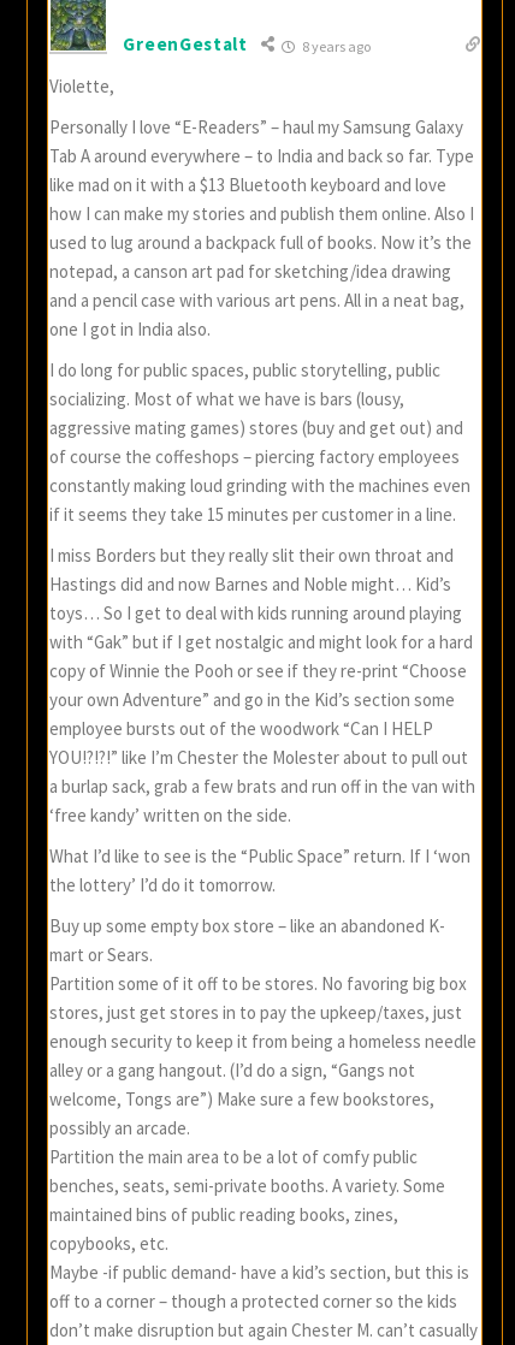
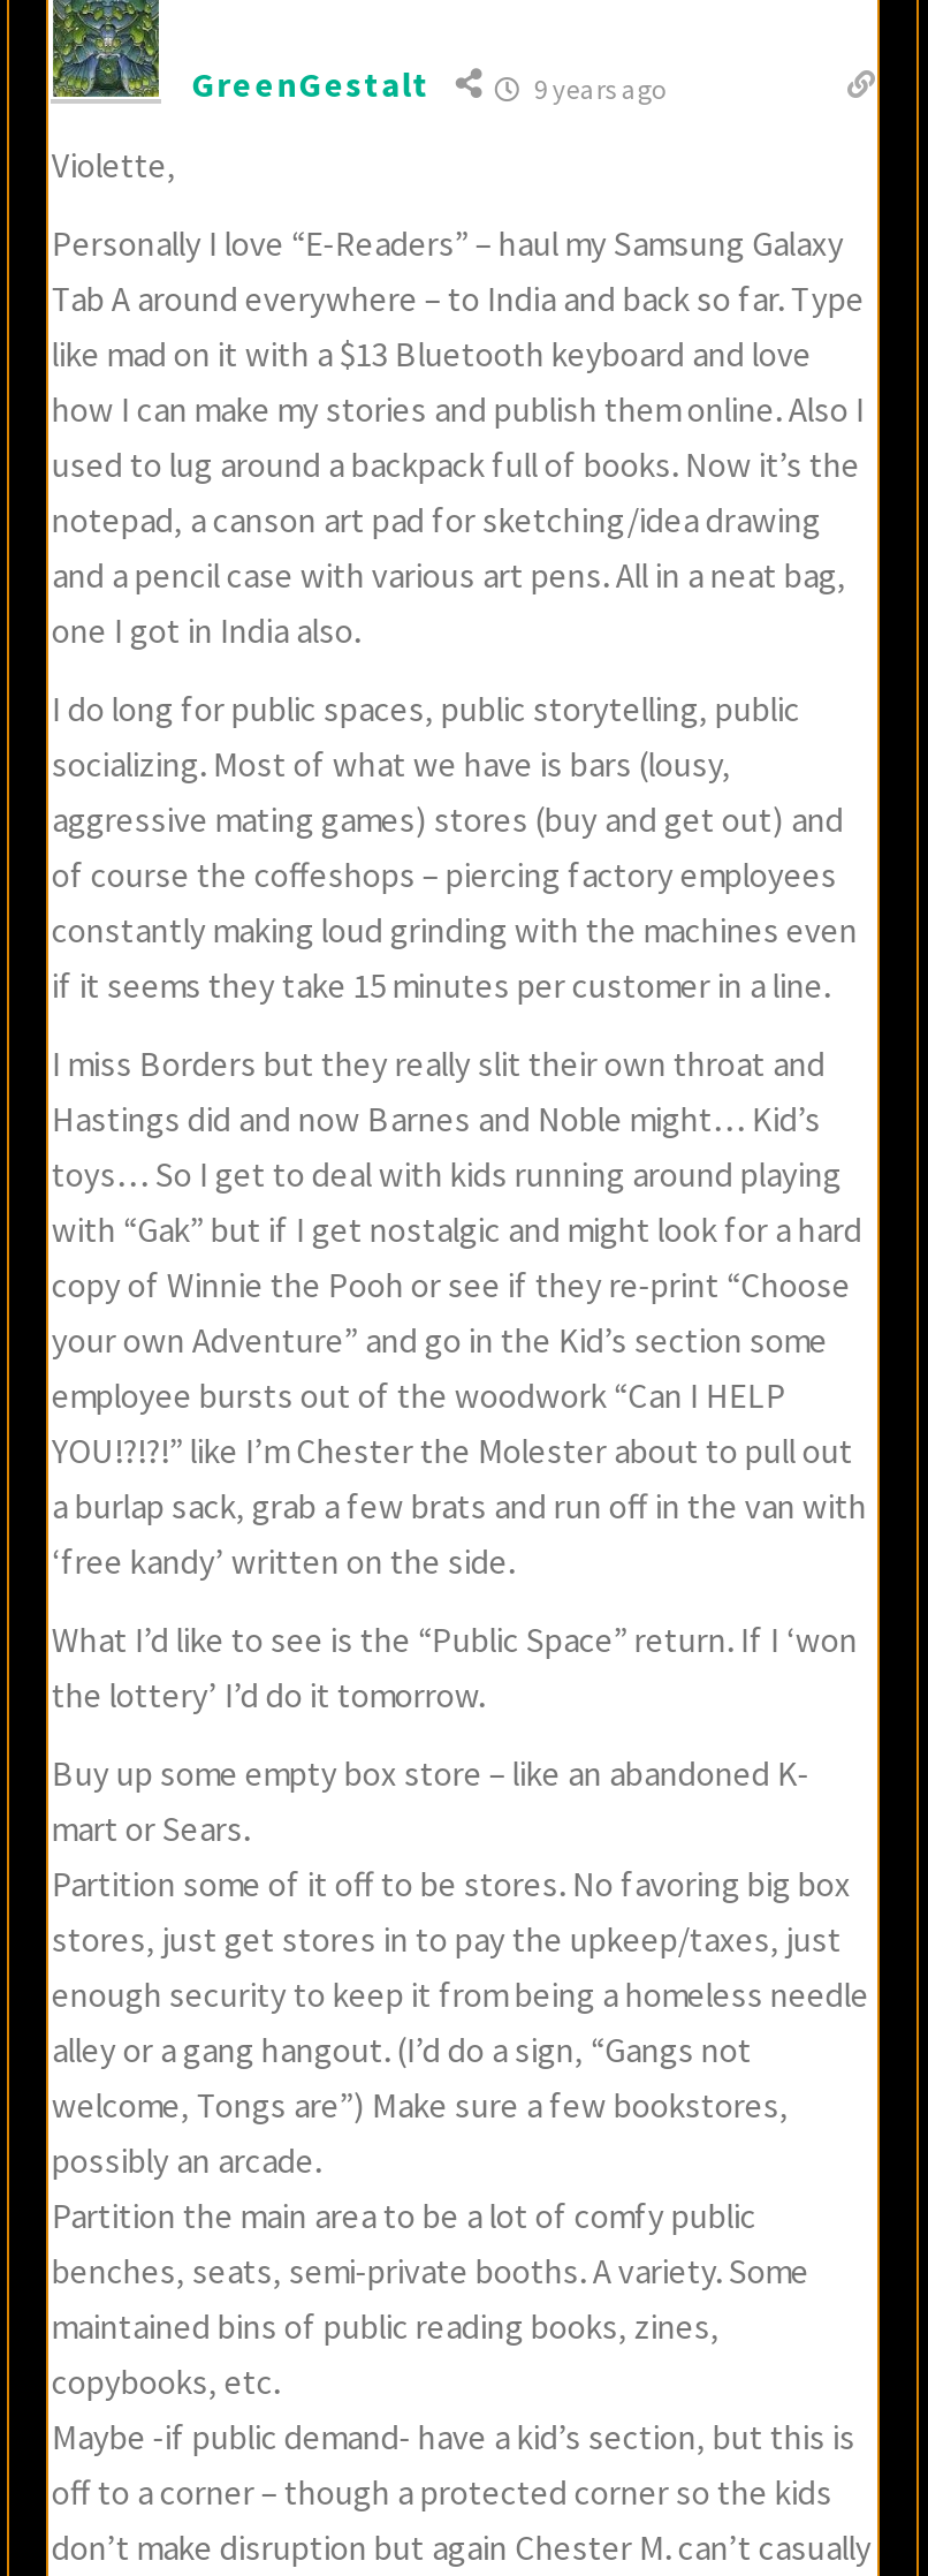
[299,37,370,55] 8 years ago -> [529,71,665,105] 9 years ago

